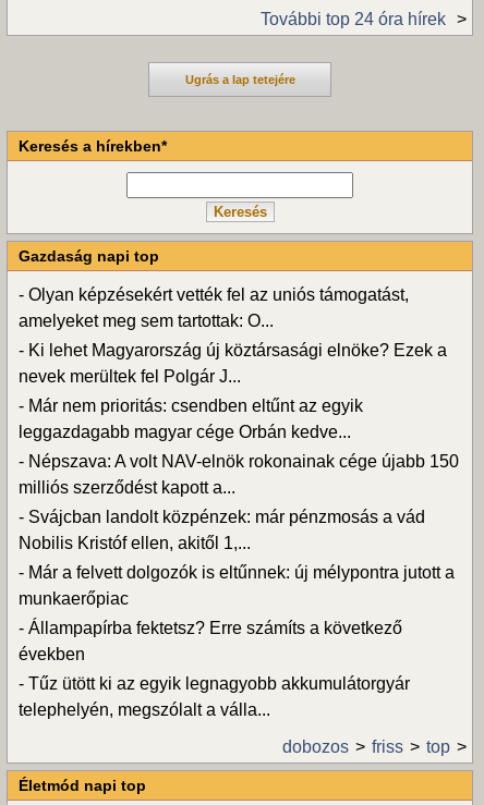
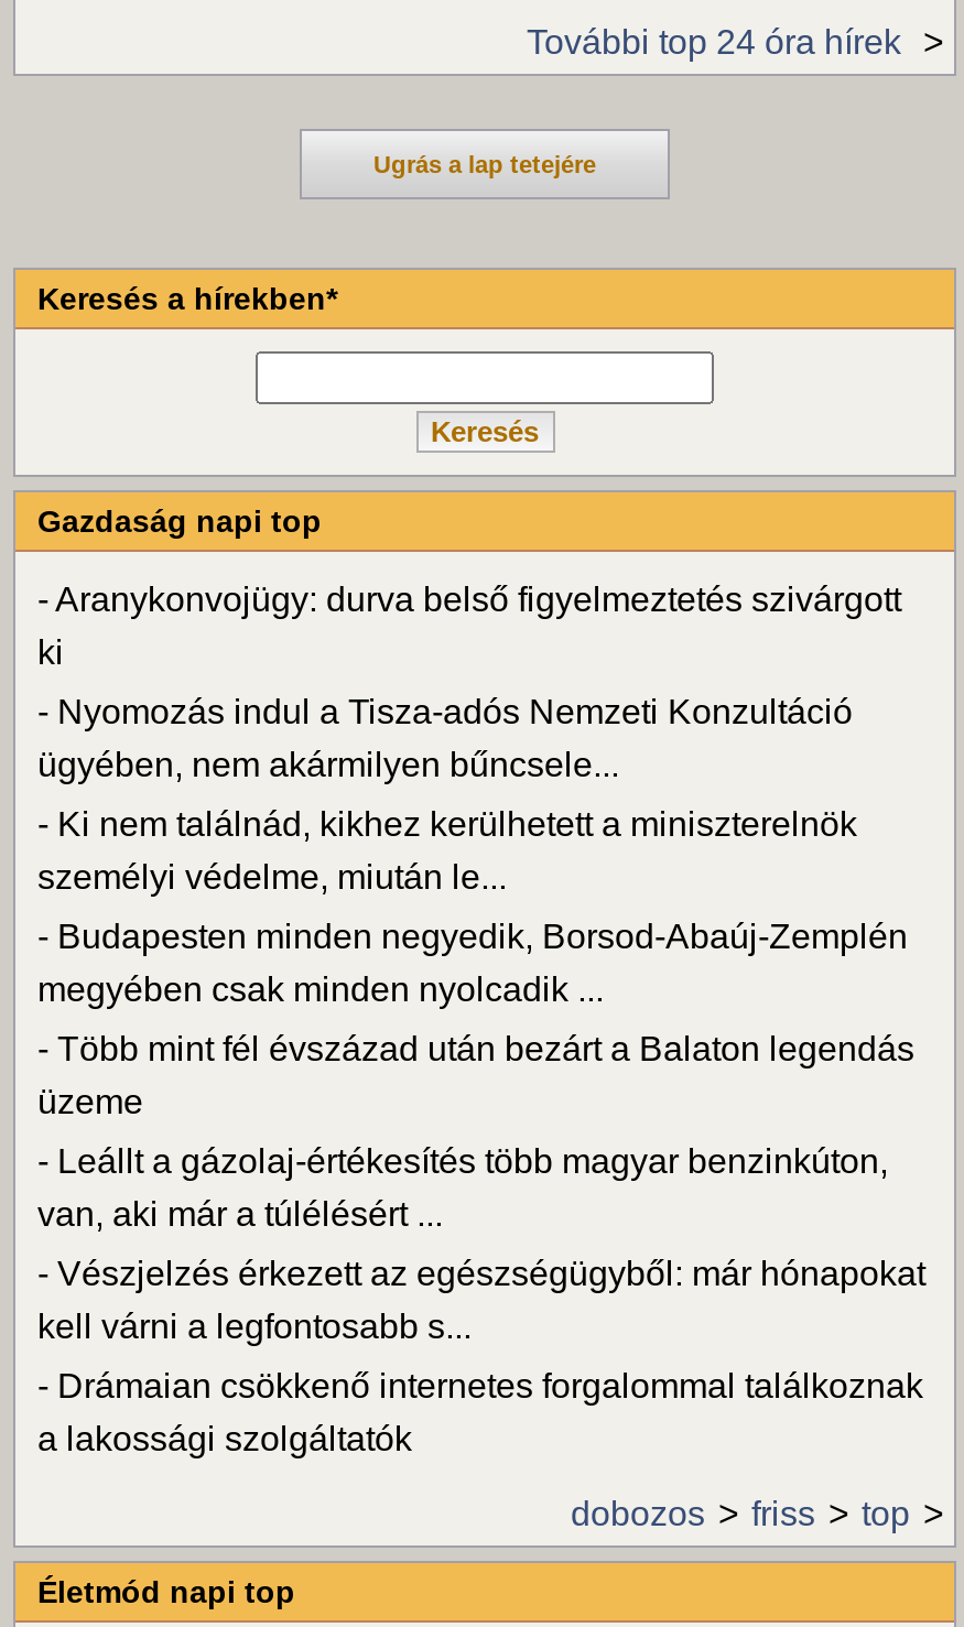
[19,285,409,330] - Olyan képzésekért vették fel az uniós támogatást, | amelyeket meg sem tartottak: O... -> [37,581,901,671] - Aranykonvojügy: durva belső figyelmeztetés szivárgott | ki
[19,341,447,386] - Ki lehet Magyarország új köztársasági elnöke? Ezek a | nevek merültek fel Polgár J... -> [37,693,853,783] - Nyomozás indul a Tisza-adós Nemzeti Konzultáció | ügyében, nem akármilyen bűncsele...
[19,397,363,441] - Már nem prioritás: csendben eltűnt az egyik | leggazdagabb magyar cége Orbán kedve... -> [37,805,857,896] - Ki nem találnád, kikhez kerülhetett a miniszterelnök | személyi védelme, miután le...
[19,452,459,497] - Népszava: A volt NAV-elnök rokonainak cége újabb 150 | milliós szerződést kapott a... -> [37,918,908,1008] - Budapesten minden negyedik, Borsod-Abaúj-Zemplén | megyében csak minden nyolcadik ...
[19,508,425,552] - Svájcban landolt közpénzek: már pénzmosás a vád | Nobilis Kristóf ellen, akitől 1,... -> [37,1030,914,1120] - Több mint fél évszázad után bezárt a Balaton legendás | üzeme
[19,563,455,608] - Már a felvett dolgozók is eltűnnek: új mélypontra jutott a | munkaerőpiac -> [37,1142,888,1233] - Leállt a gázolaj-értékesítés több magyar benzinkúton, | van, aki már a túlélésért ...
[19,619,402,663] - Állampapírba fektetsz? Erre számíts a következő | években -> [37,1255,925,1345] - Vészjelzés érkezett az egészségügyből: már hónapokat | kell várni a legfontosabb s...
[19,674,410,719] - Tűz ütött ki az egyik legnagyobb akkumulátorgyár | telephelyén, megszólalt a válla... -> [37,1367,923,1457] - Drámaian csökkenő internetes forgalommal találkoznak | a lakossági szolgáltatók

